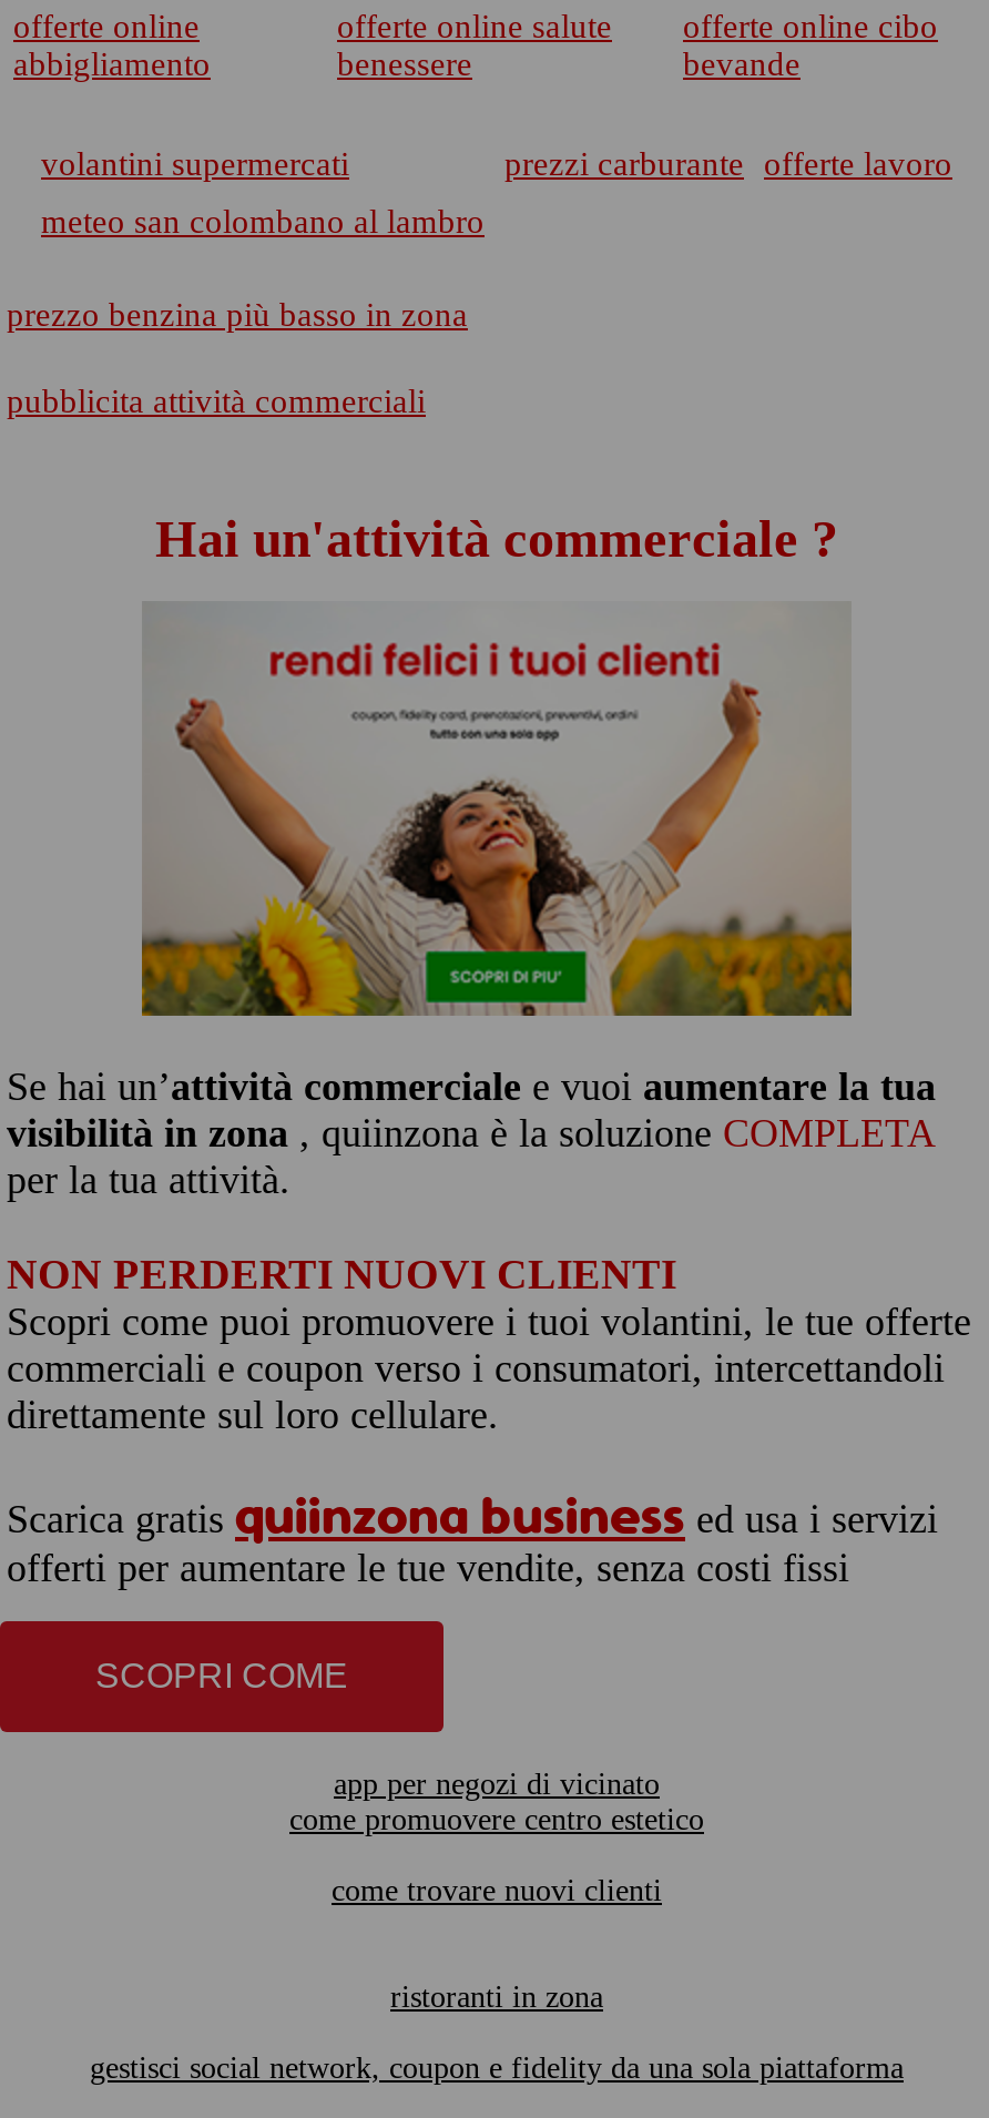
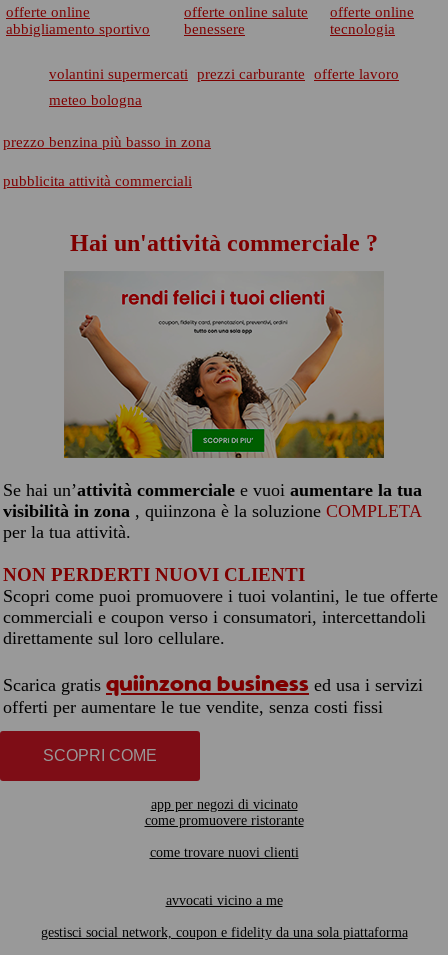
[683,9,938,82] offerte online cibo | bevande -> [330,4,414,37] offerte online | tecnologia
[13,47,211,82] abbigliamento -> [6,21,150,37] abbigliamento sportivo
[41,204,485,240] meteo san colombano al lambro -> [49,92,142,108] meteo bologna
[289,1803,704,1836] come promuovere centro estetico -> [144,813,303,828] come promuovere ristorante
[390,1980,603,2014] ristoranti in zona -> [165,893,282,908] avvocati vicino a me

